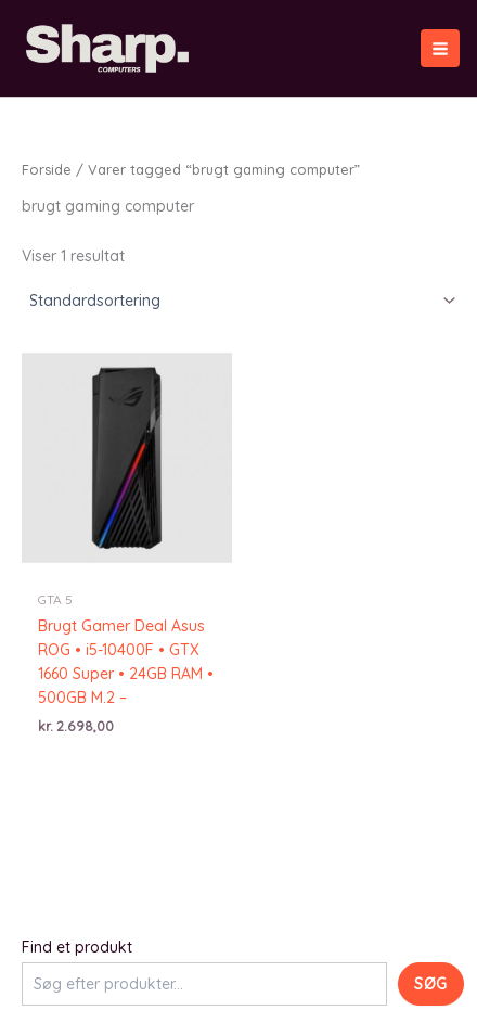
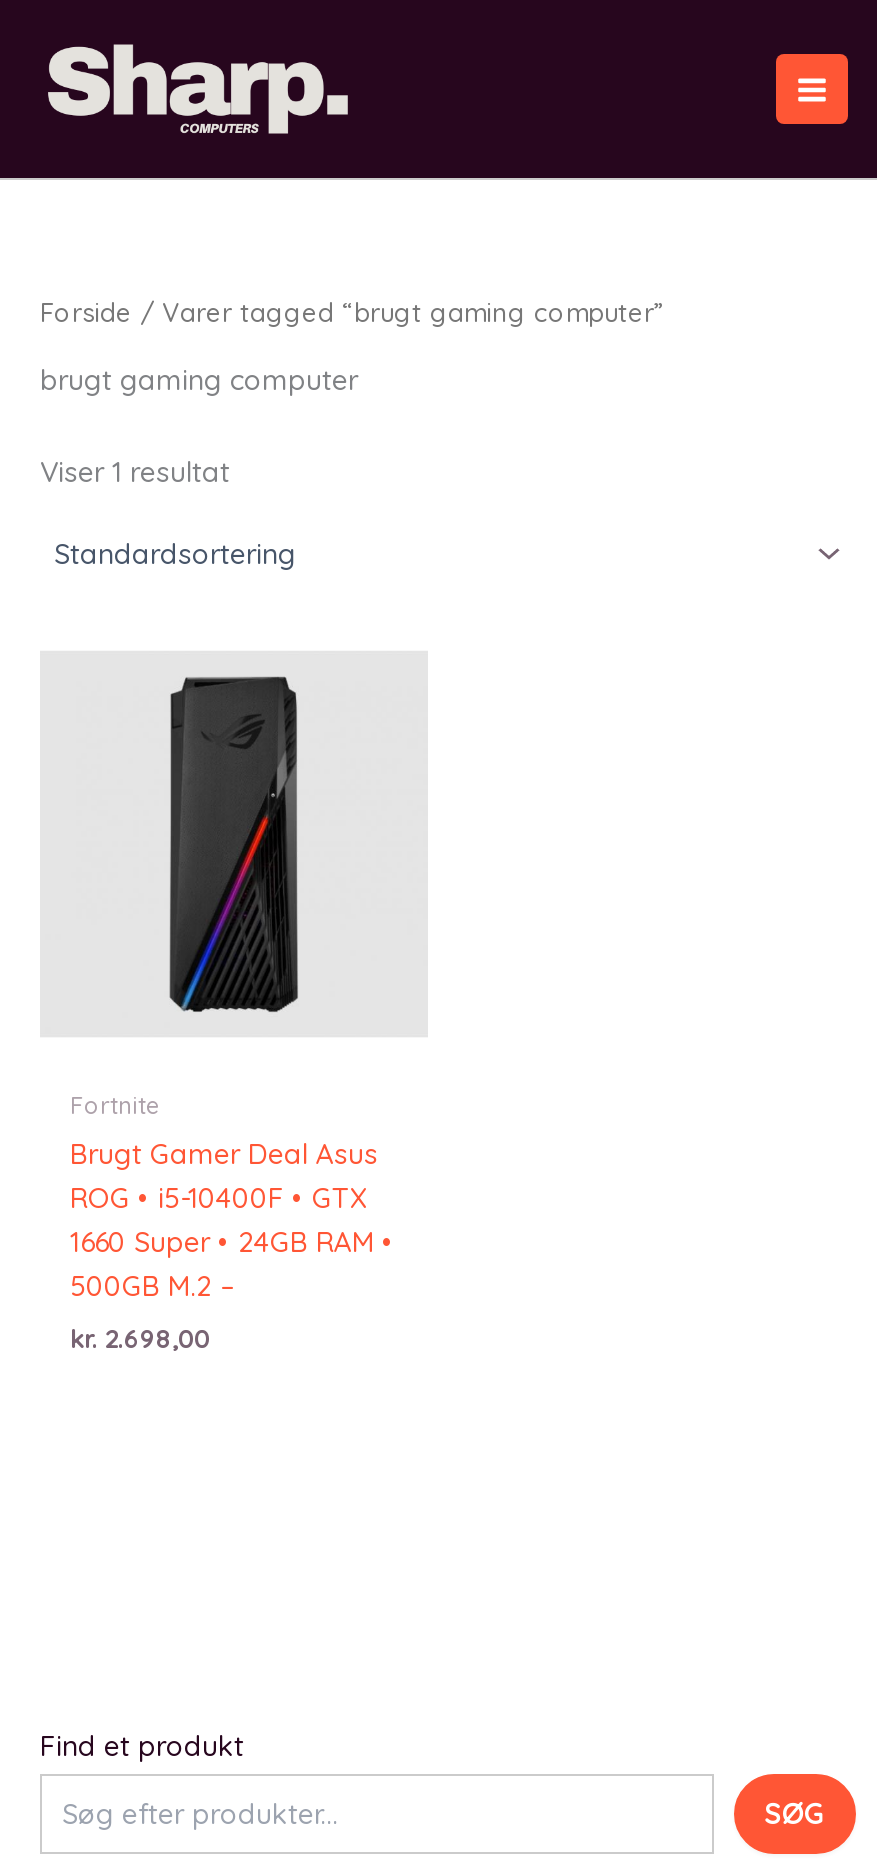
[38,591,73,608] GTA 5 -> [70,1090,160,1120] Fortnite

